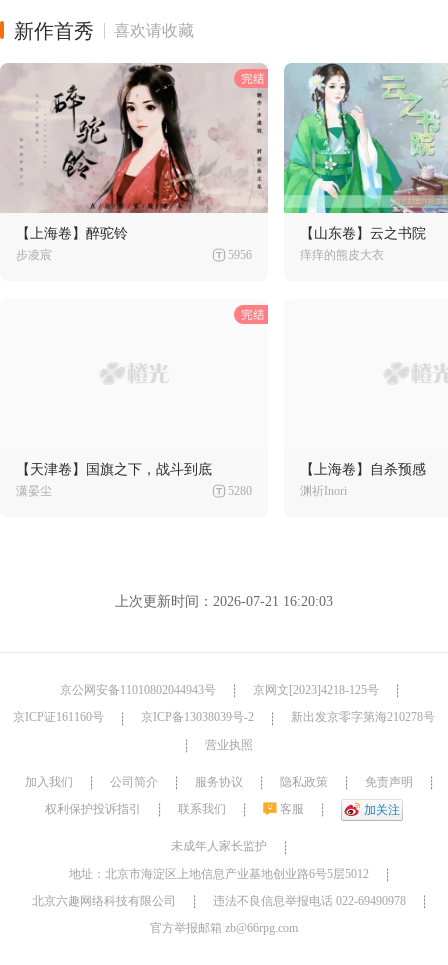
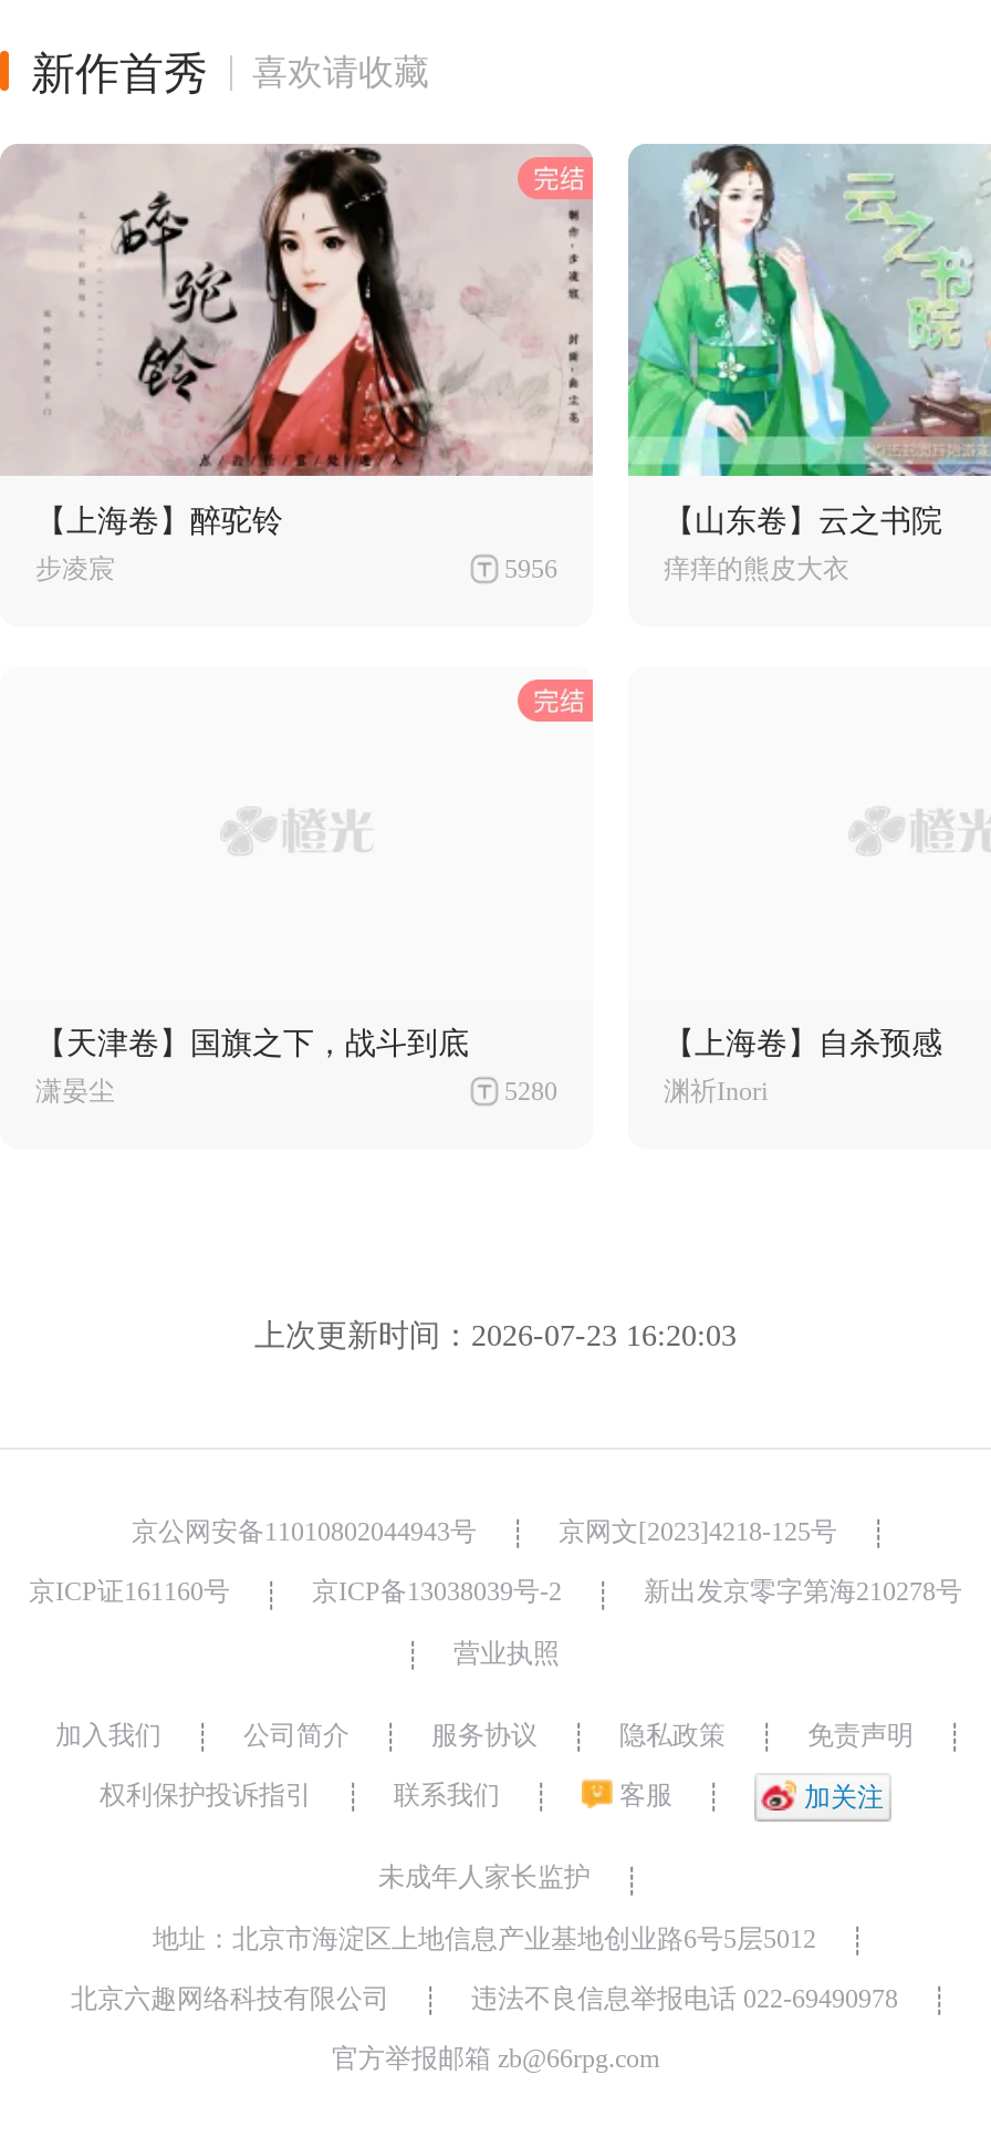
[115,594,333,609] 上次更新时间：2026-07-21 16:20:03 -> [254,1319,737,1352] 上次更新时间：2026-07-23 16:20:03

